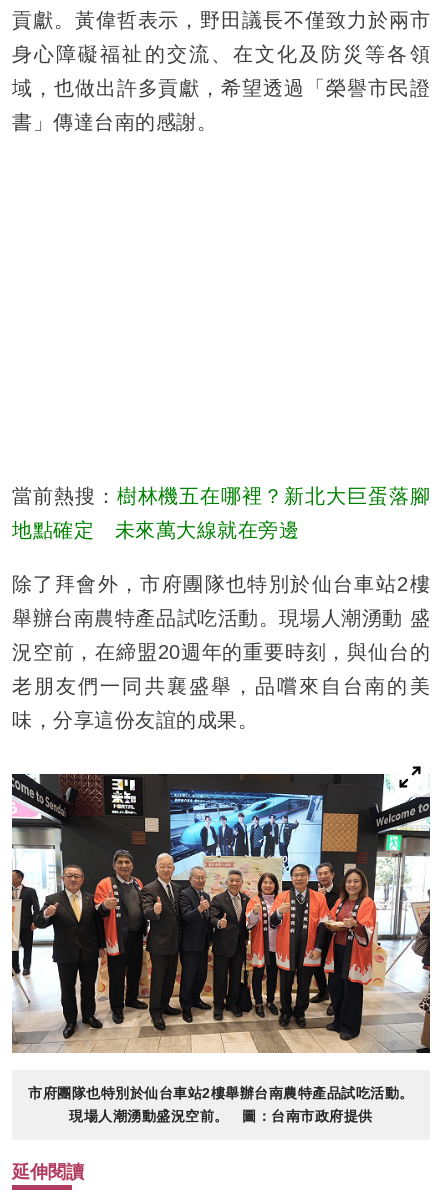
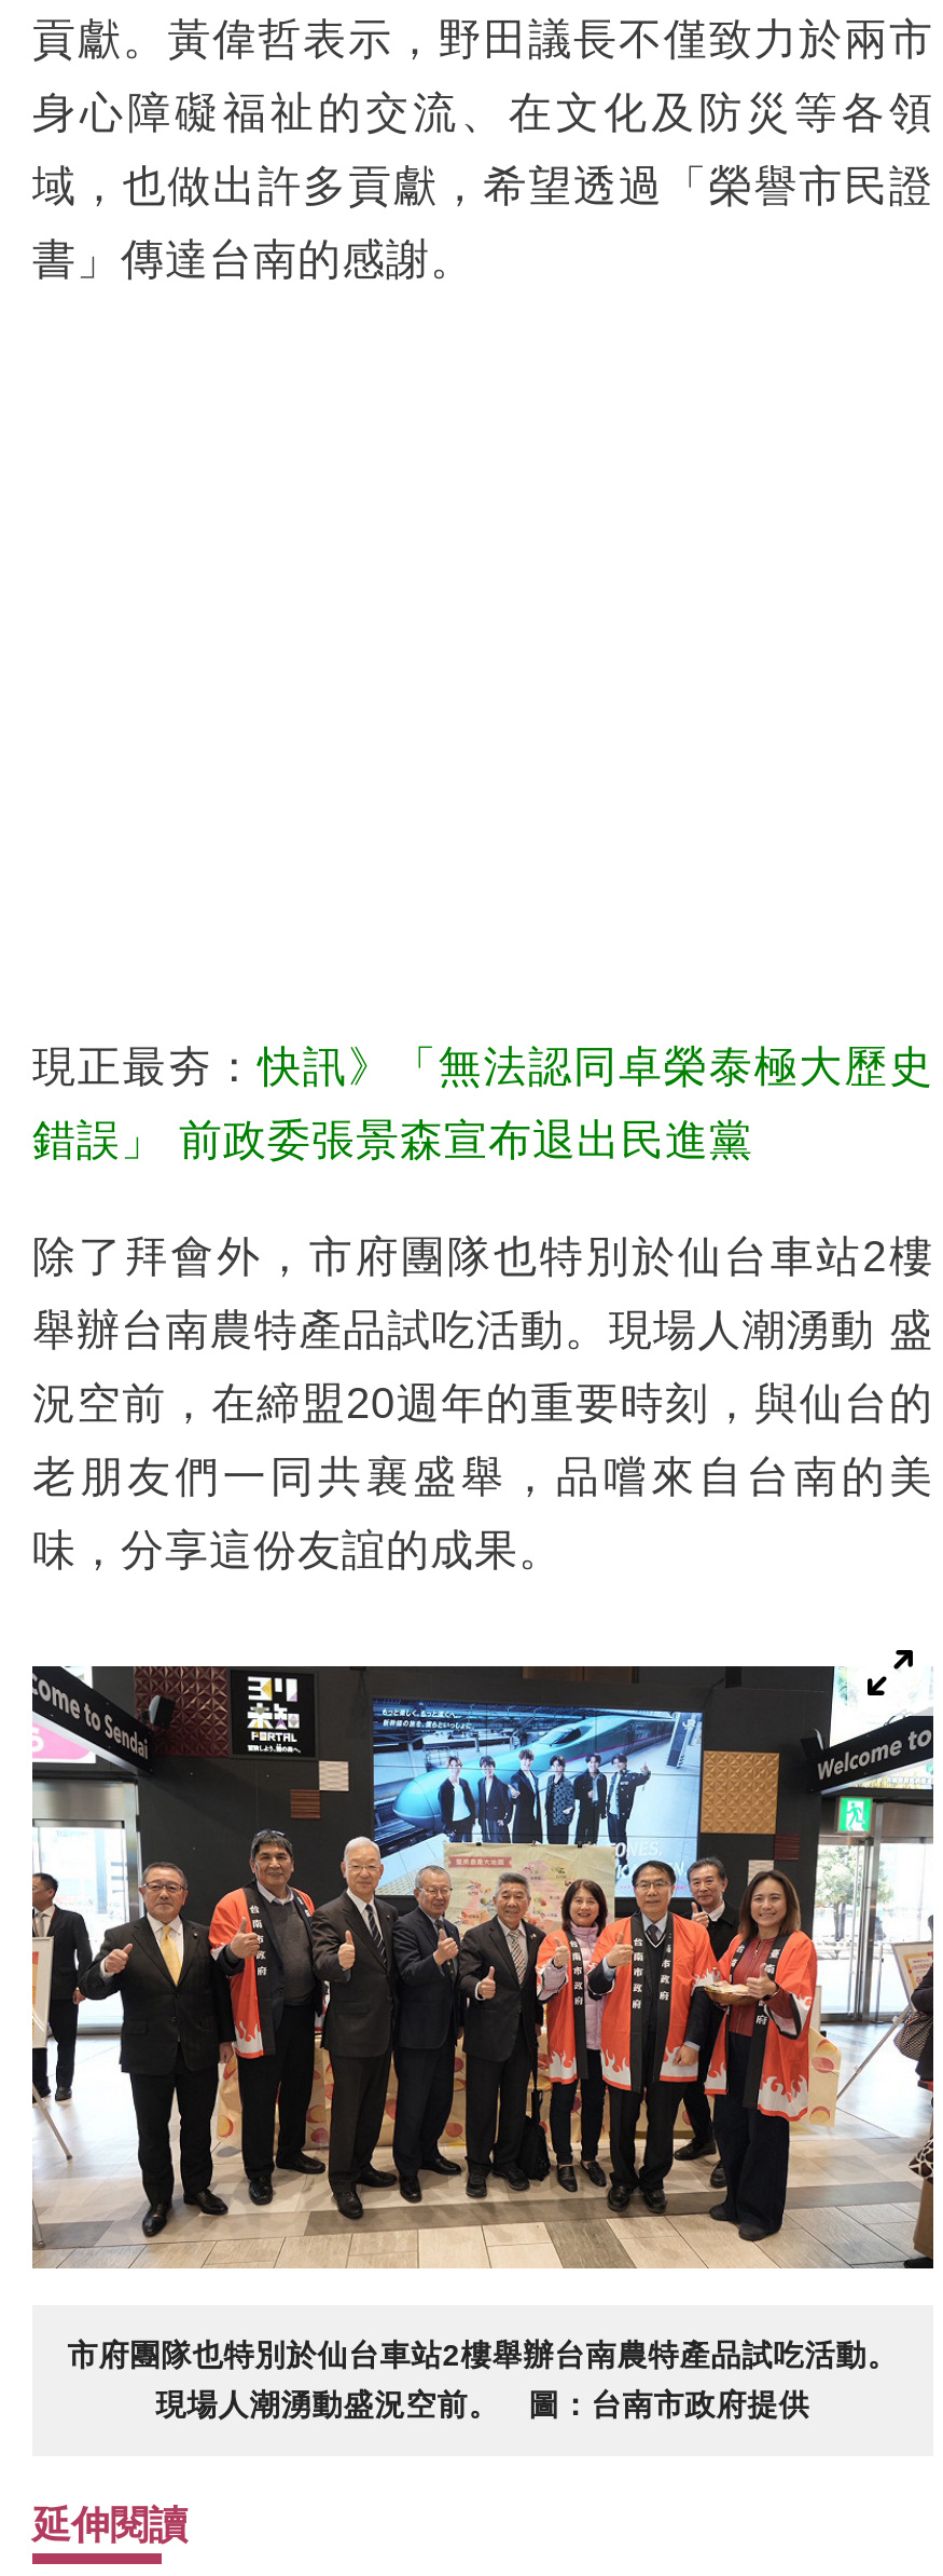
[12,485,430,507] 當前熱搜：樹林機五在哪裡？新北大巨蛋落腳 -> [32,1042,933,1089] 現正最夯：快訊》「無法認同卓榮泰極大歷史
[12,519,299,541] 地點確定 未來萬大線就在旁邊 -> [32,1115,753,1163] 錯誤」 前政委張景森宣布退出民進黨

